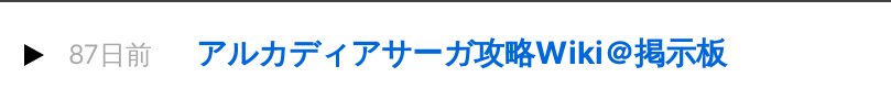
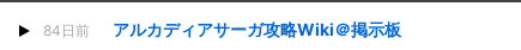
[68,33,727,70] 87日前 アルカディアサーガ攻略Wiki＠掲示板 -> [43,19,401,39] 84日前 アルカディアサーガ攻略Wiki＠掲示板

